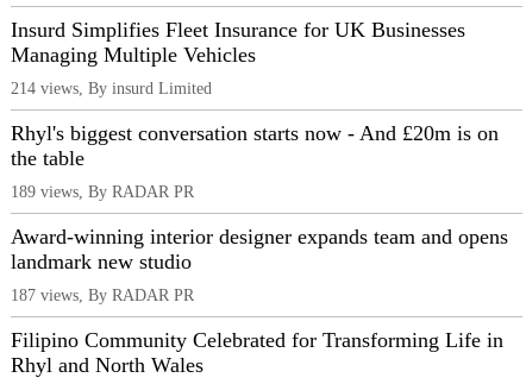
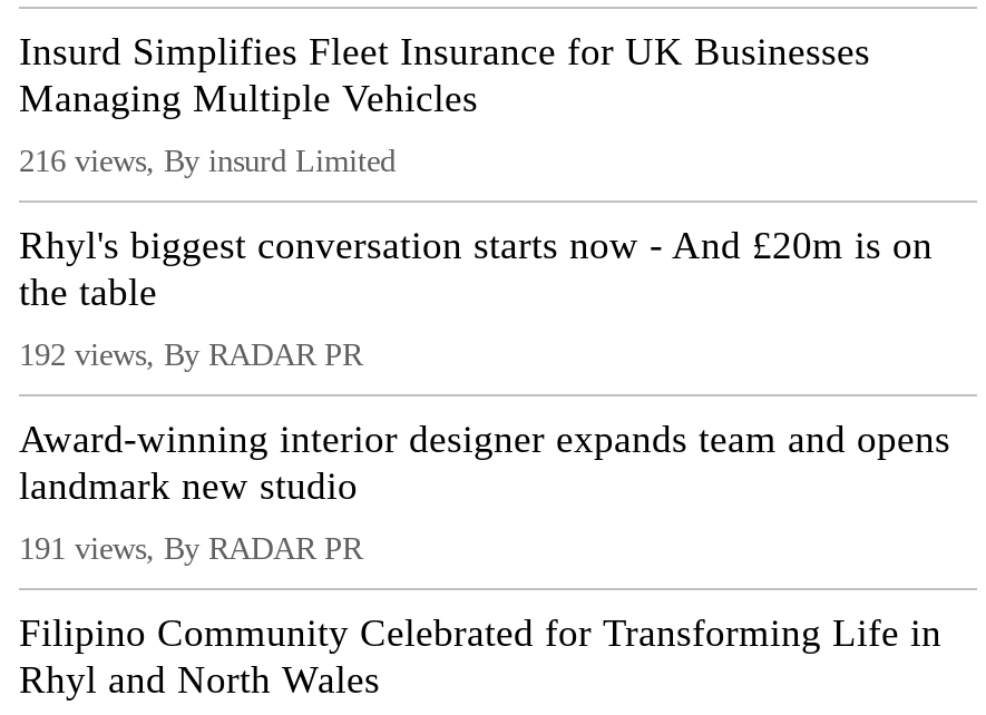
[11,79,212,98] 214 views, By insurd Limited -> [19,144,396,179] 216 views, By insurd Limited
[11,182,194,202] 189 views, By RADAR PR -> [19,337,362,373] 192 views, By RADAR PR
[11,286,194,305] 187 views, By RADAR PR -> [19,531,362,567] 191 views, By RADAR PR

